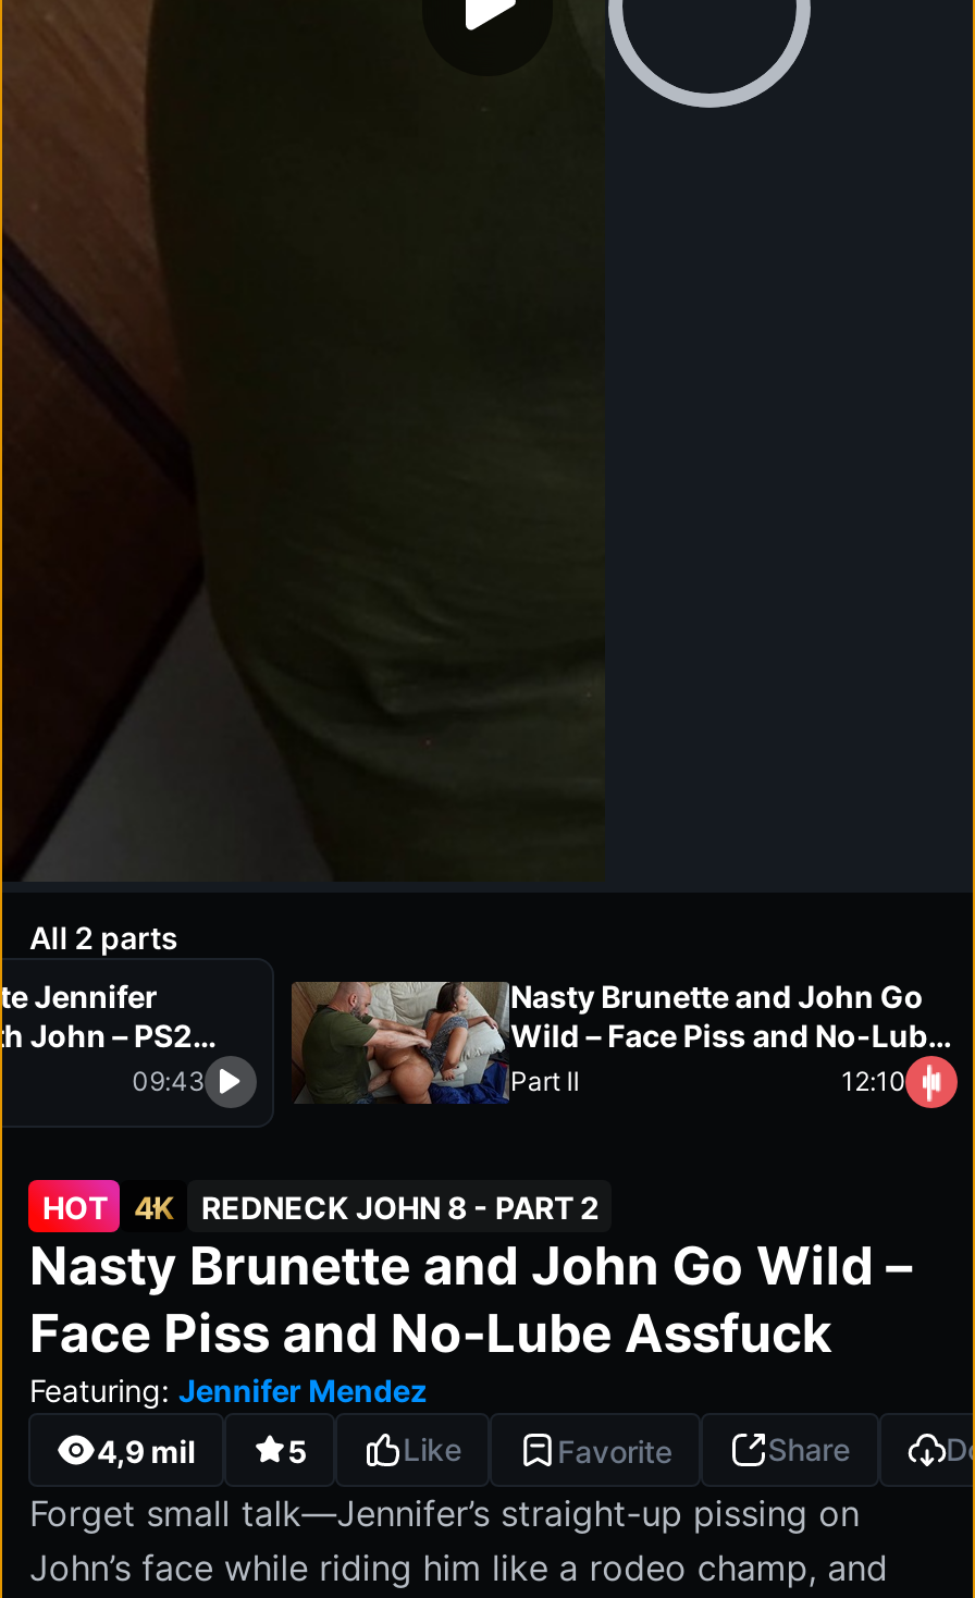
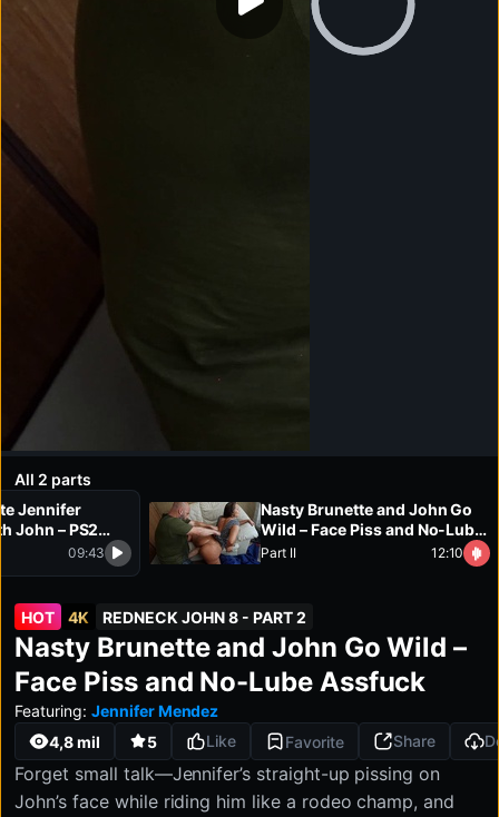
[97,1431,196,1468] 4,9 mil -> [49,732,100,751] 4,8 mil

